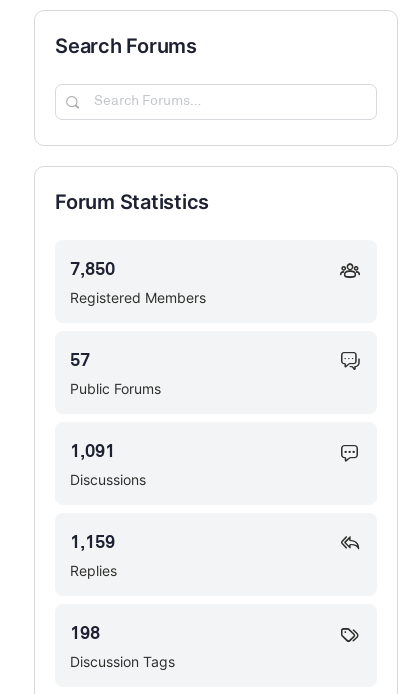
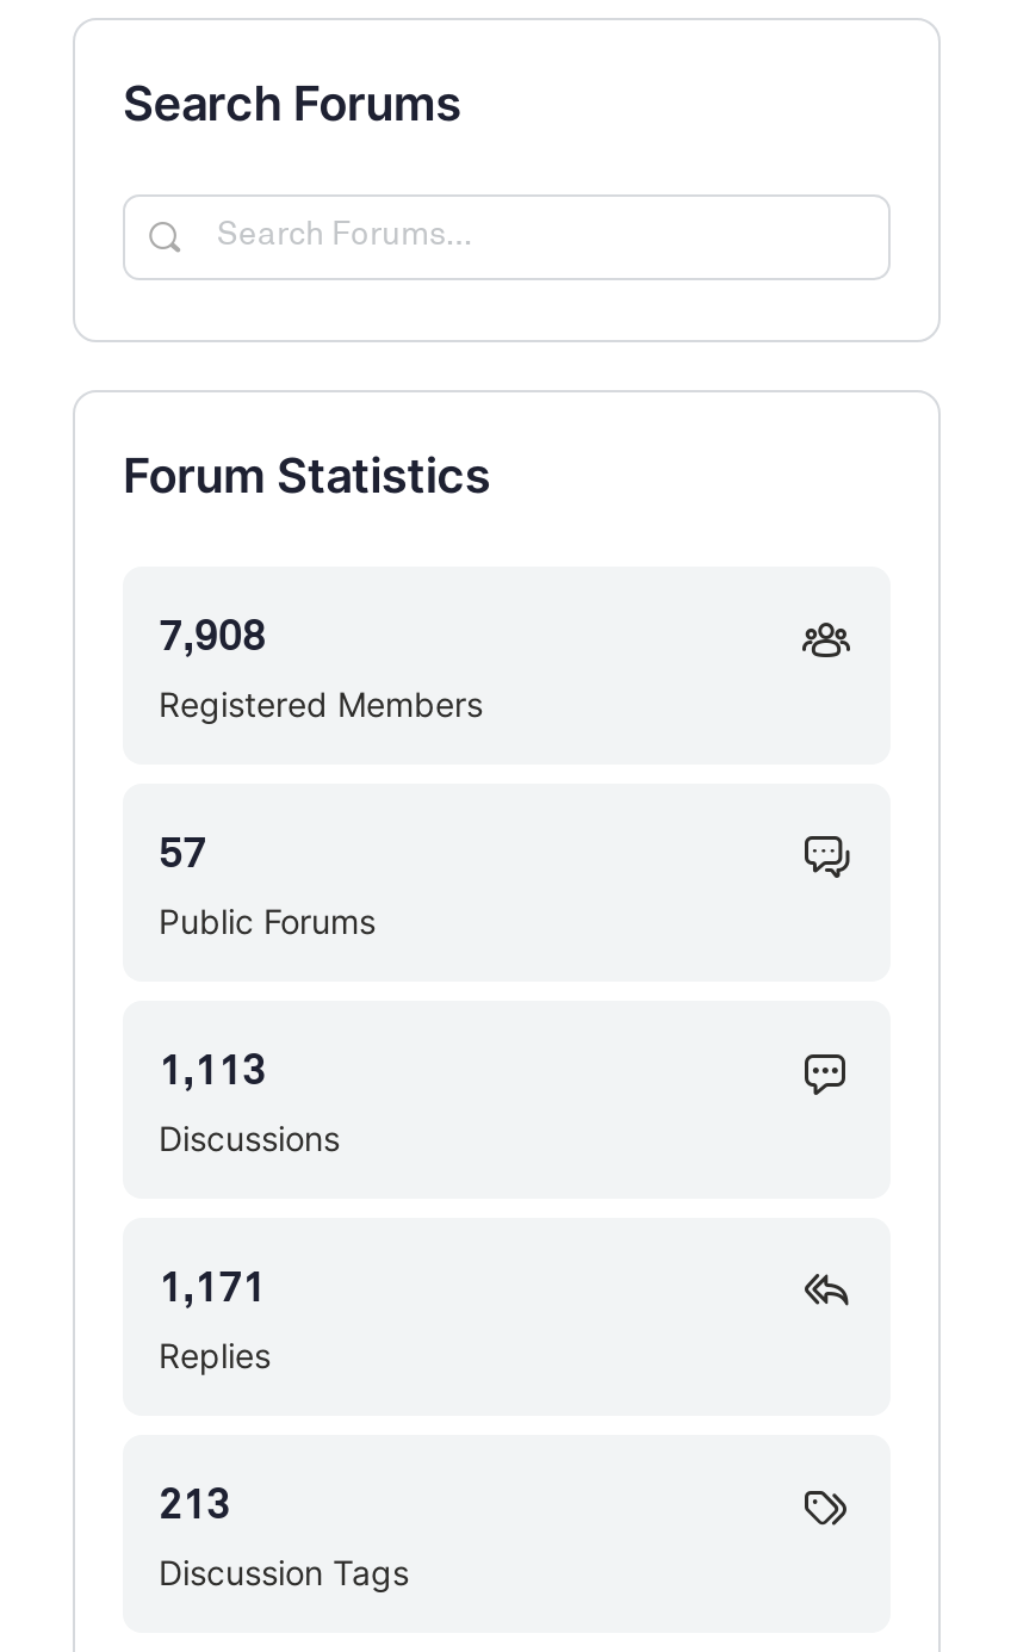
[70,261,115,280] 7,850 -> [159,617,266,662] 7,908
[70,443,115,462] 1,091 -> [159,1051,266,1096] 1,113
[70,534,115,553] 1,159 -> [159,1268,266,1313] 1,171
[70,625,100,644] 198 -> [159,1485,230,1530] 213

